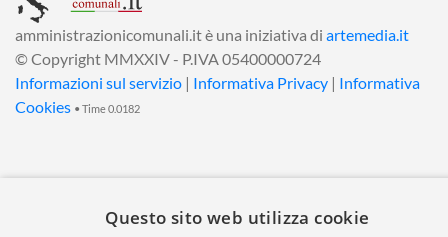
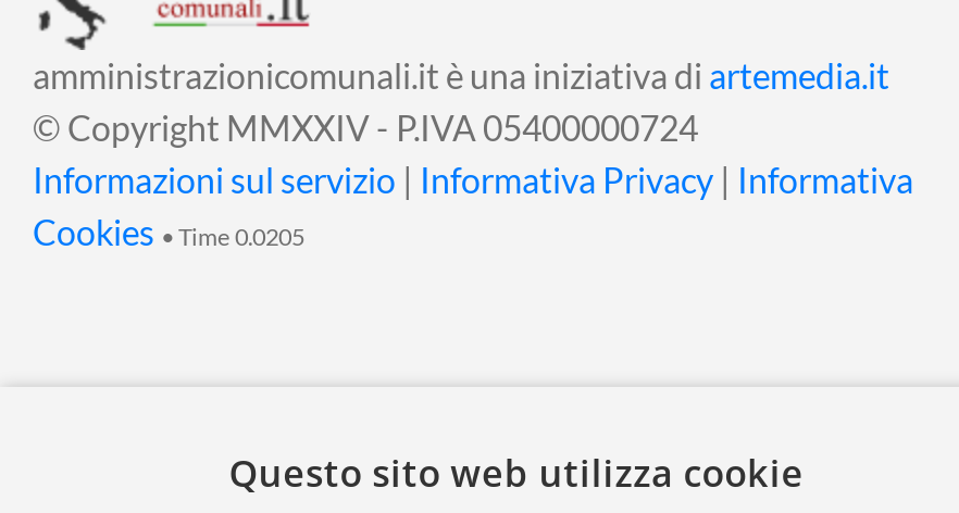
[15,97,140,116] Cookies • Time 0.0182 -> [33,211,304,252] Cookies • Time 0.0205

